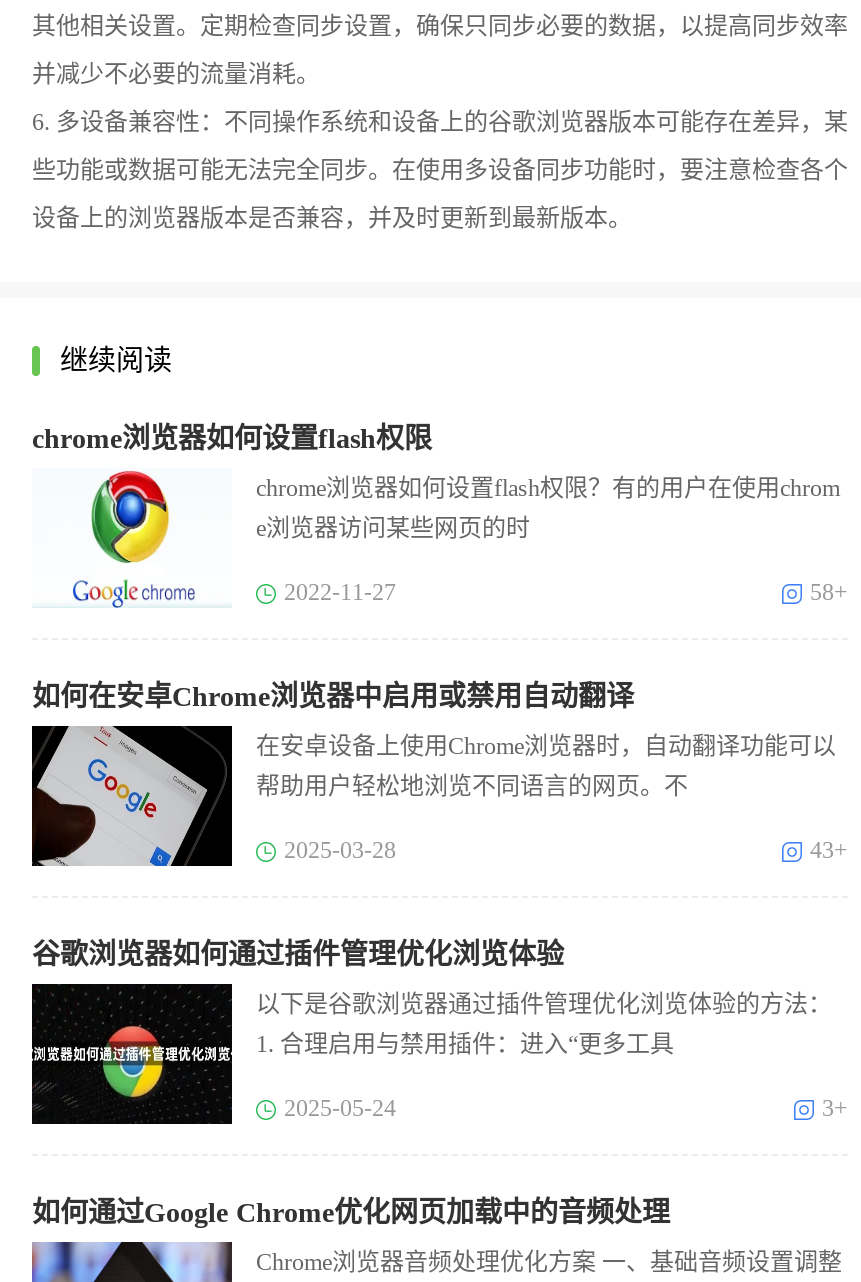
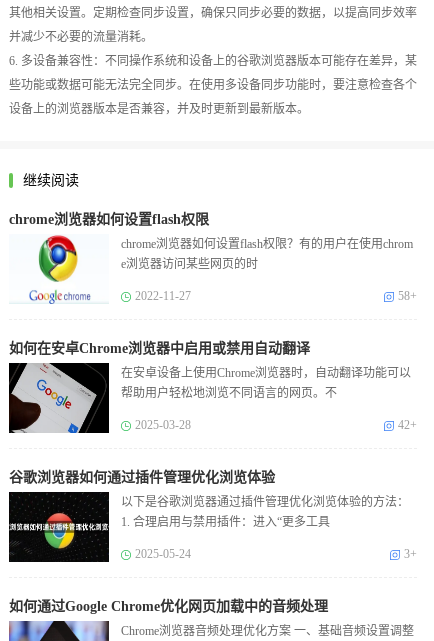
[810,836,848,864] 43+ -> [398,418,417,432] 42+

